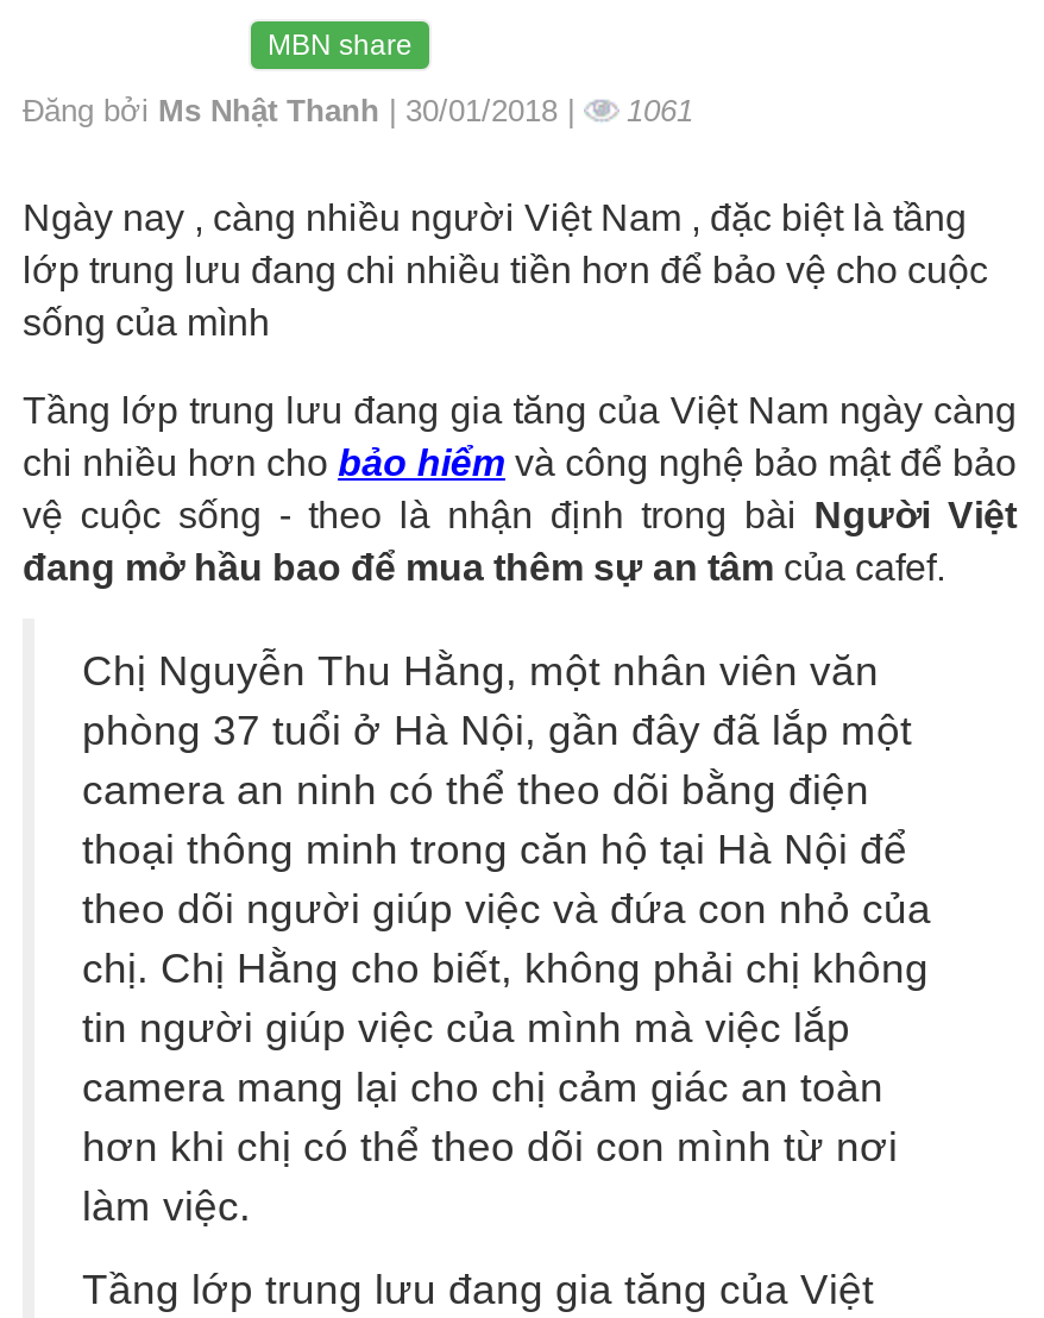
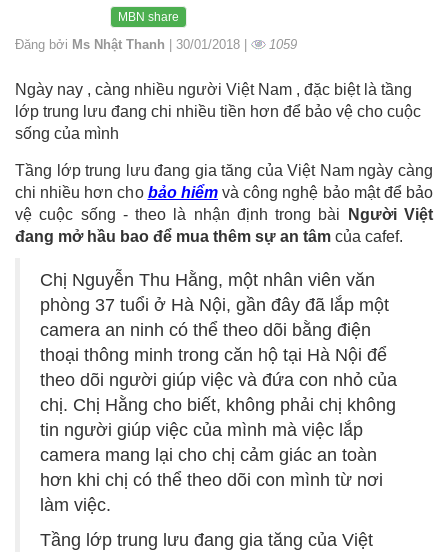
[627,92,693,127] 1061 -> [269,36,297,51] 1059

